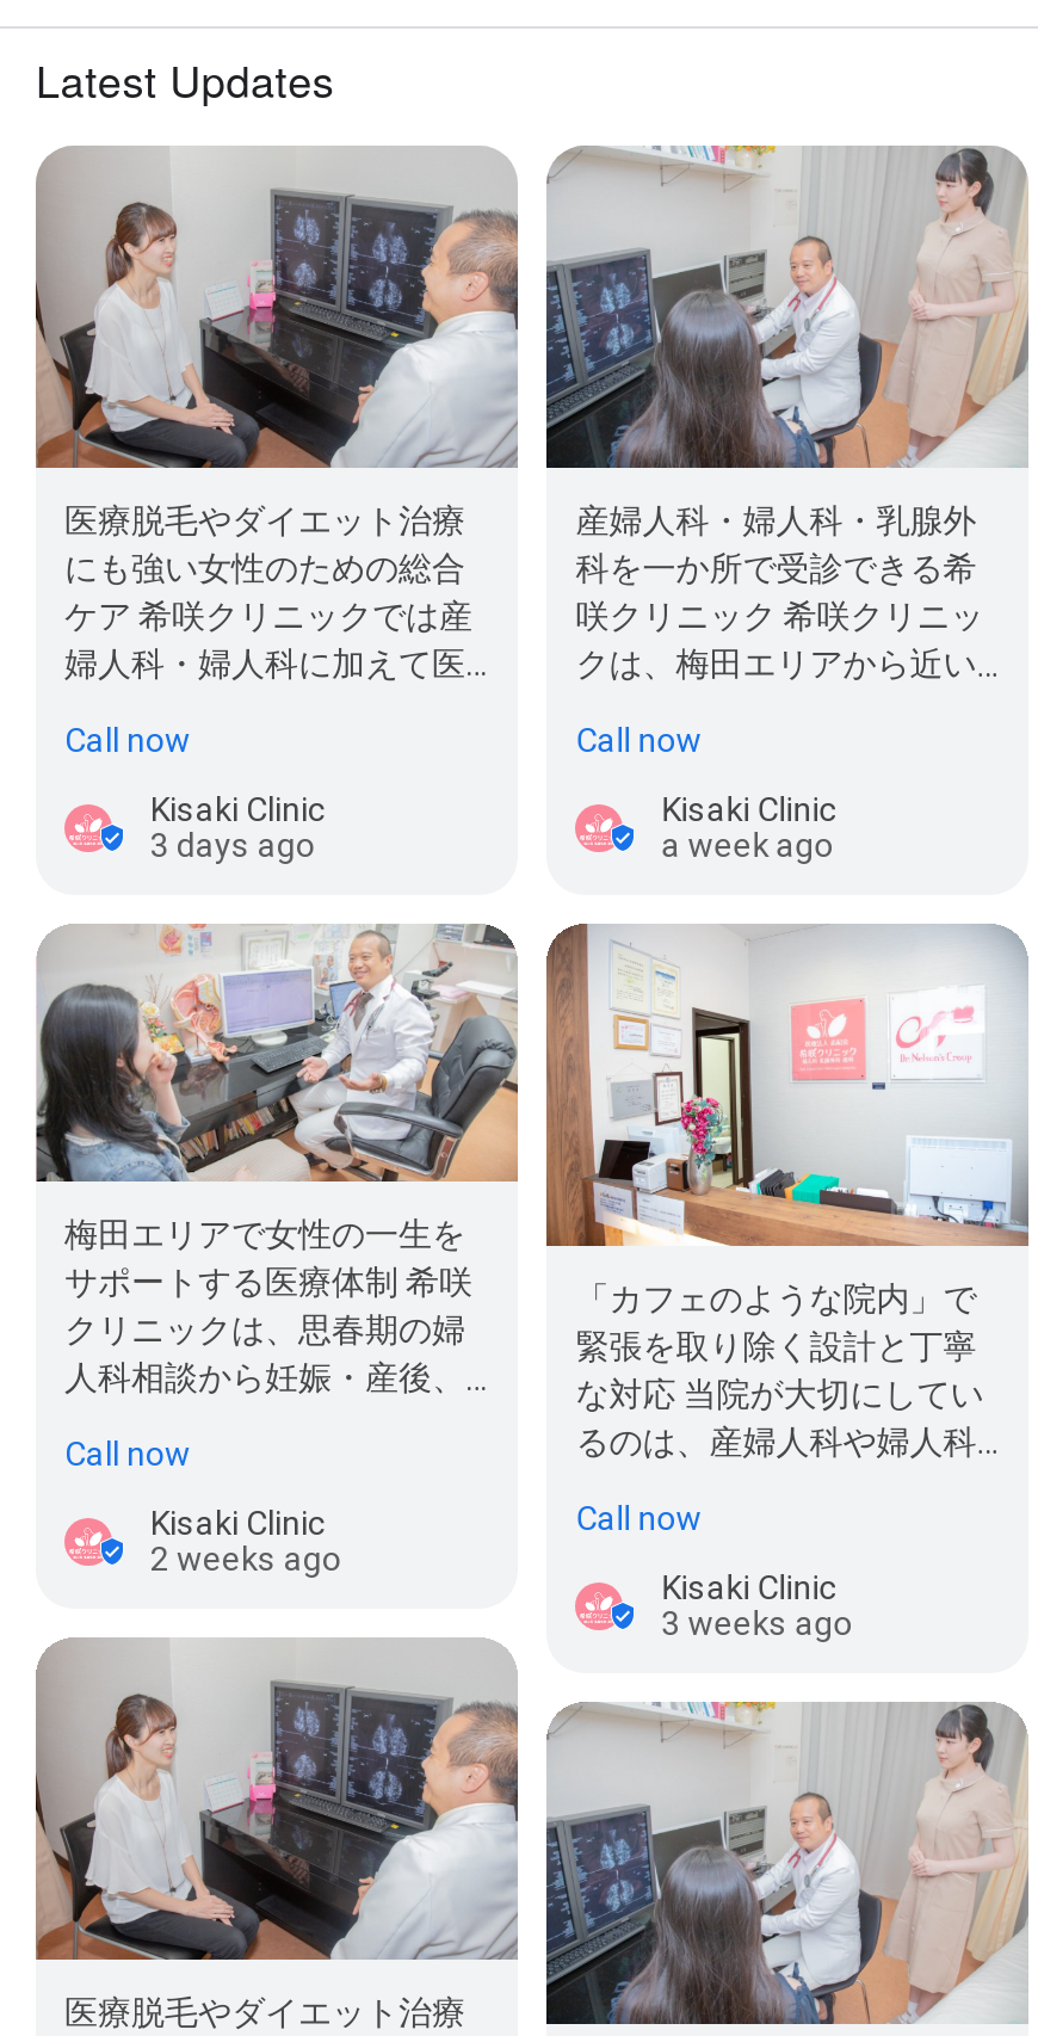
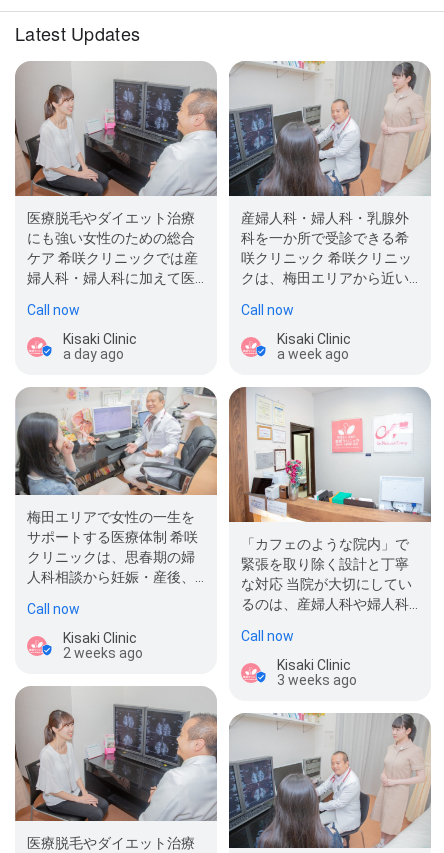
[150,825,315,864] 3 days ago -> [63,346,124,362] a day ago

